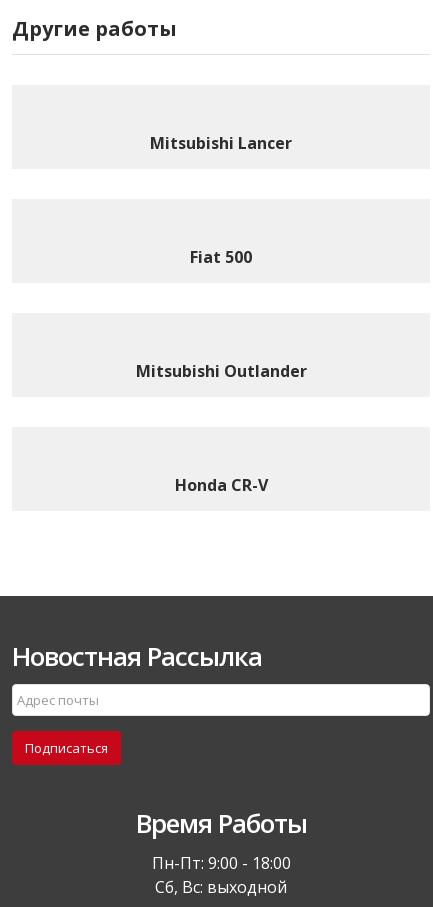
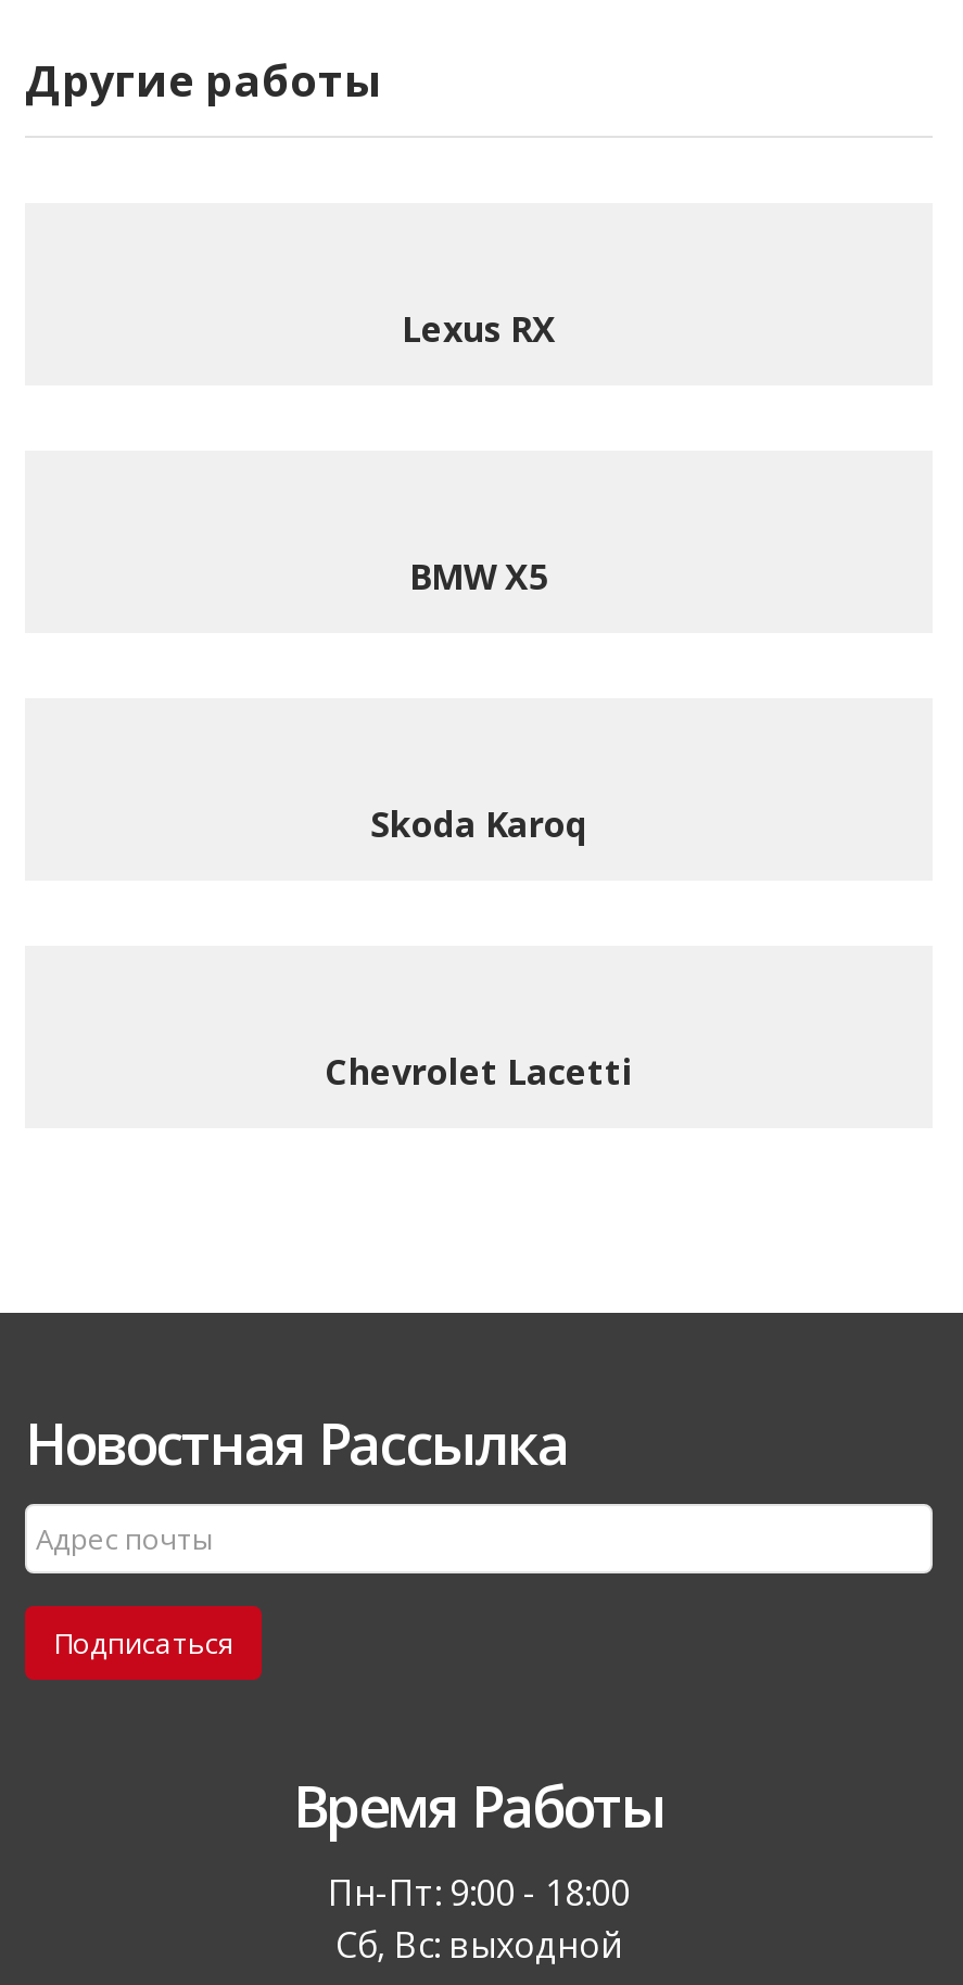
[150,132,292,154] Mitsubishi Lancer -> [402,305,556,353] Lexus RX
[190,246,252,268] Fiat 500 -> [409,553,548,600] BMW X5
[135,360,306,382] Mitsubishi Outlander -> [370,800,587,848] Skoda Karoq
[174,474,267,496] Honda CR-V -> [325,1048,633,1096] Chevrolet Lacetti

